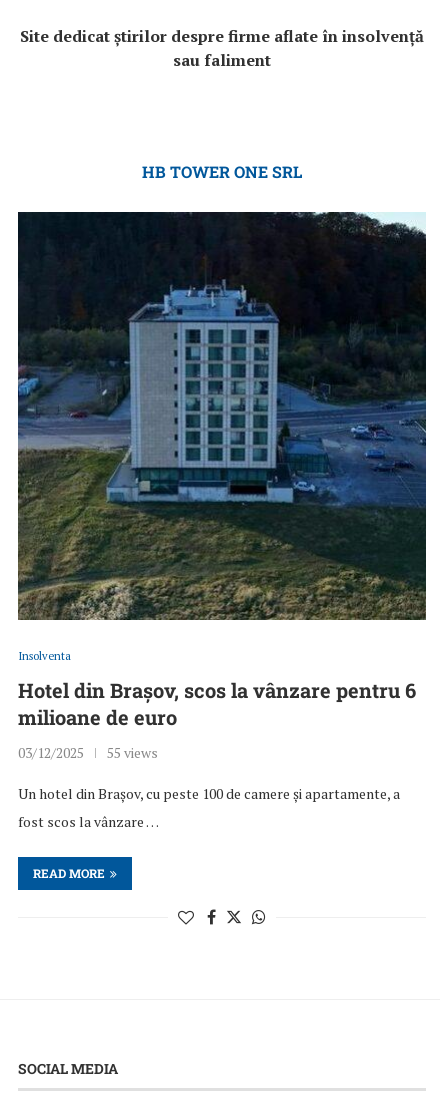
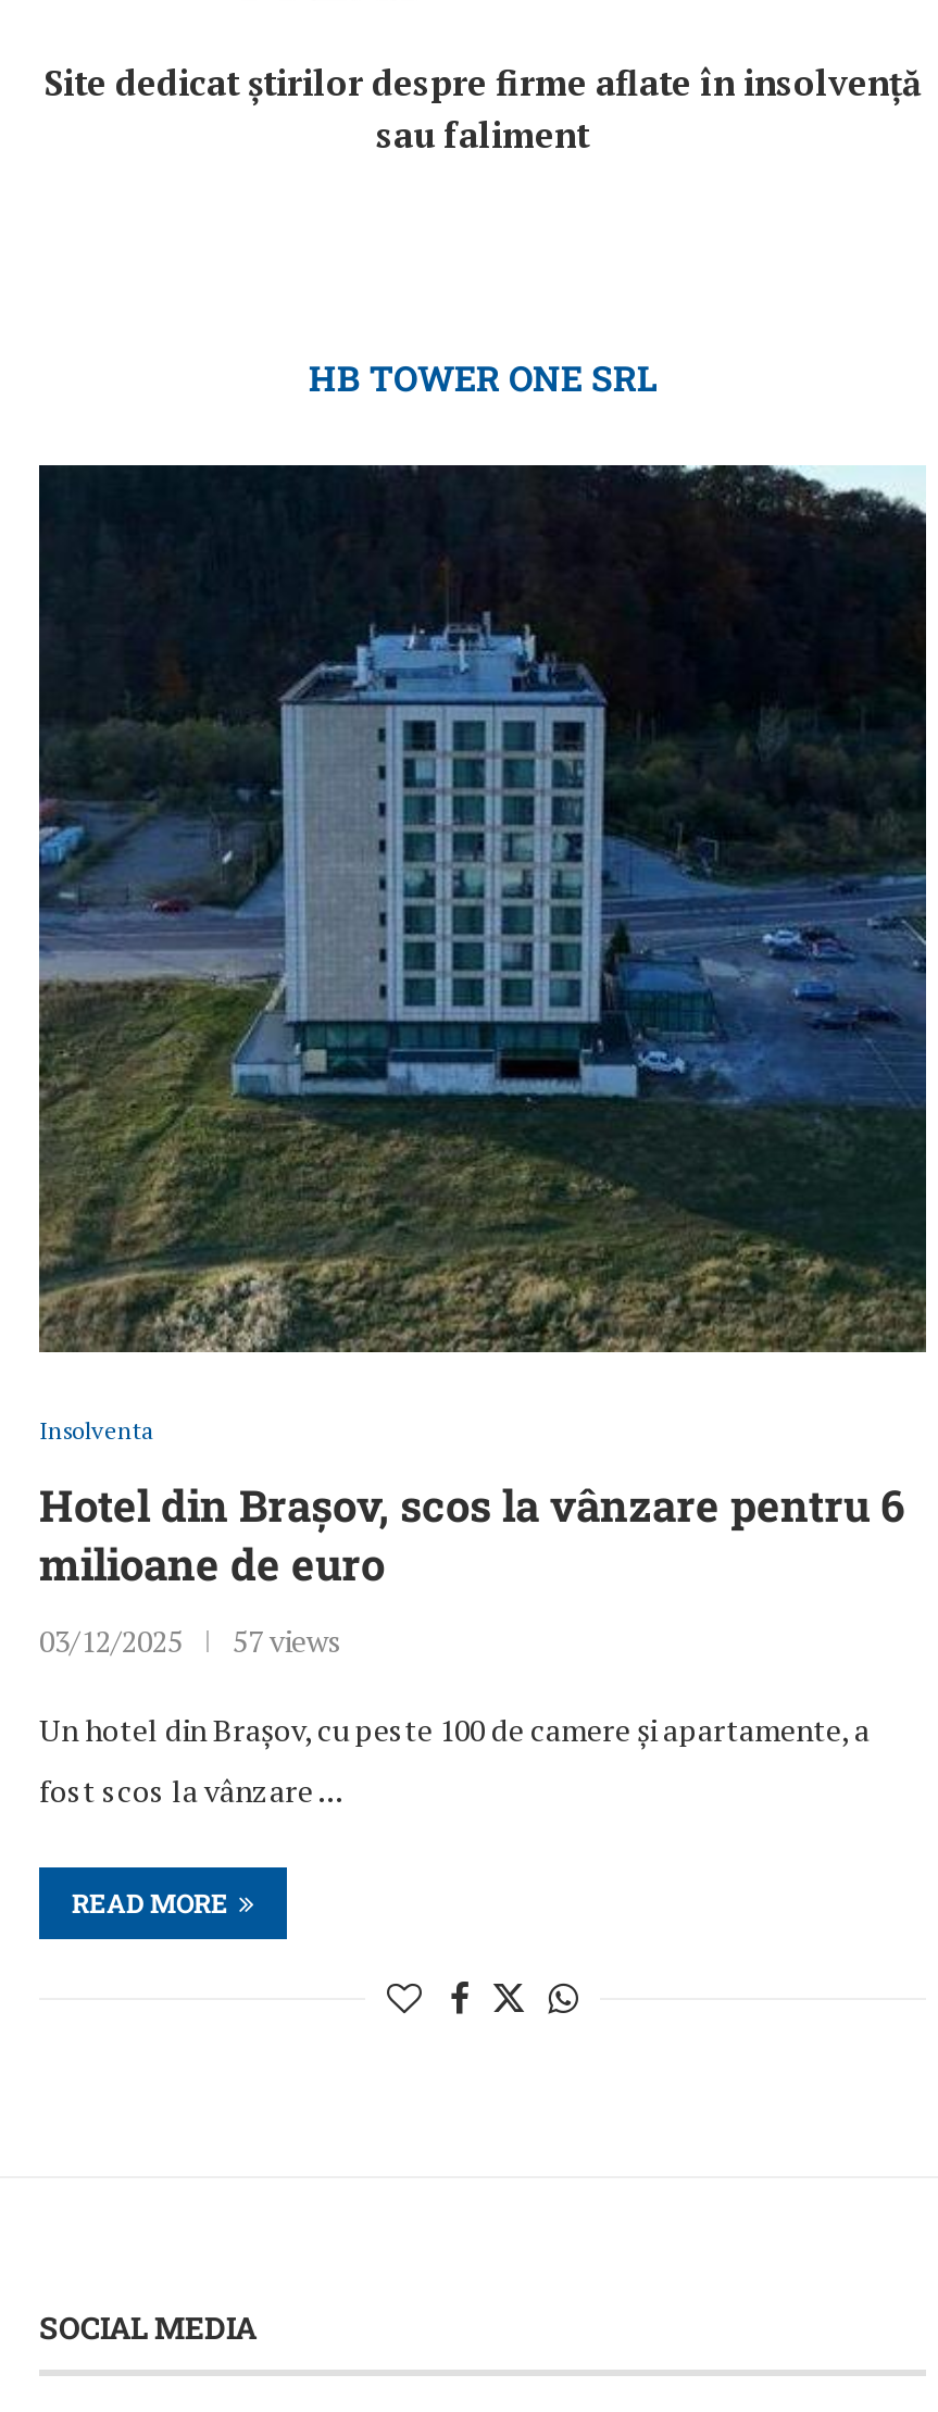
[18,743,158,762] 03/12/2025 55 views -> [39,1620,343,1661] 03/12/2025 57 views

